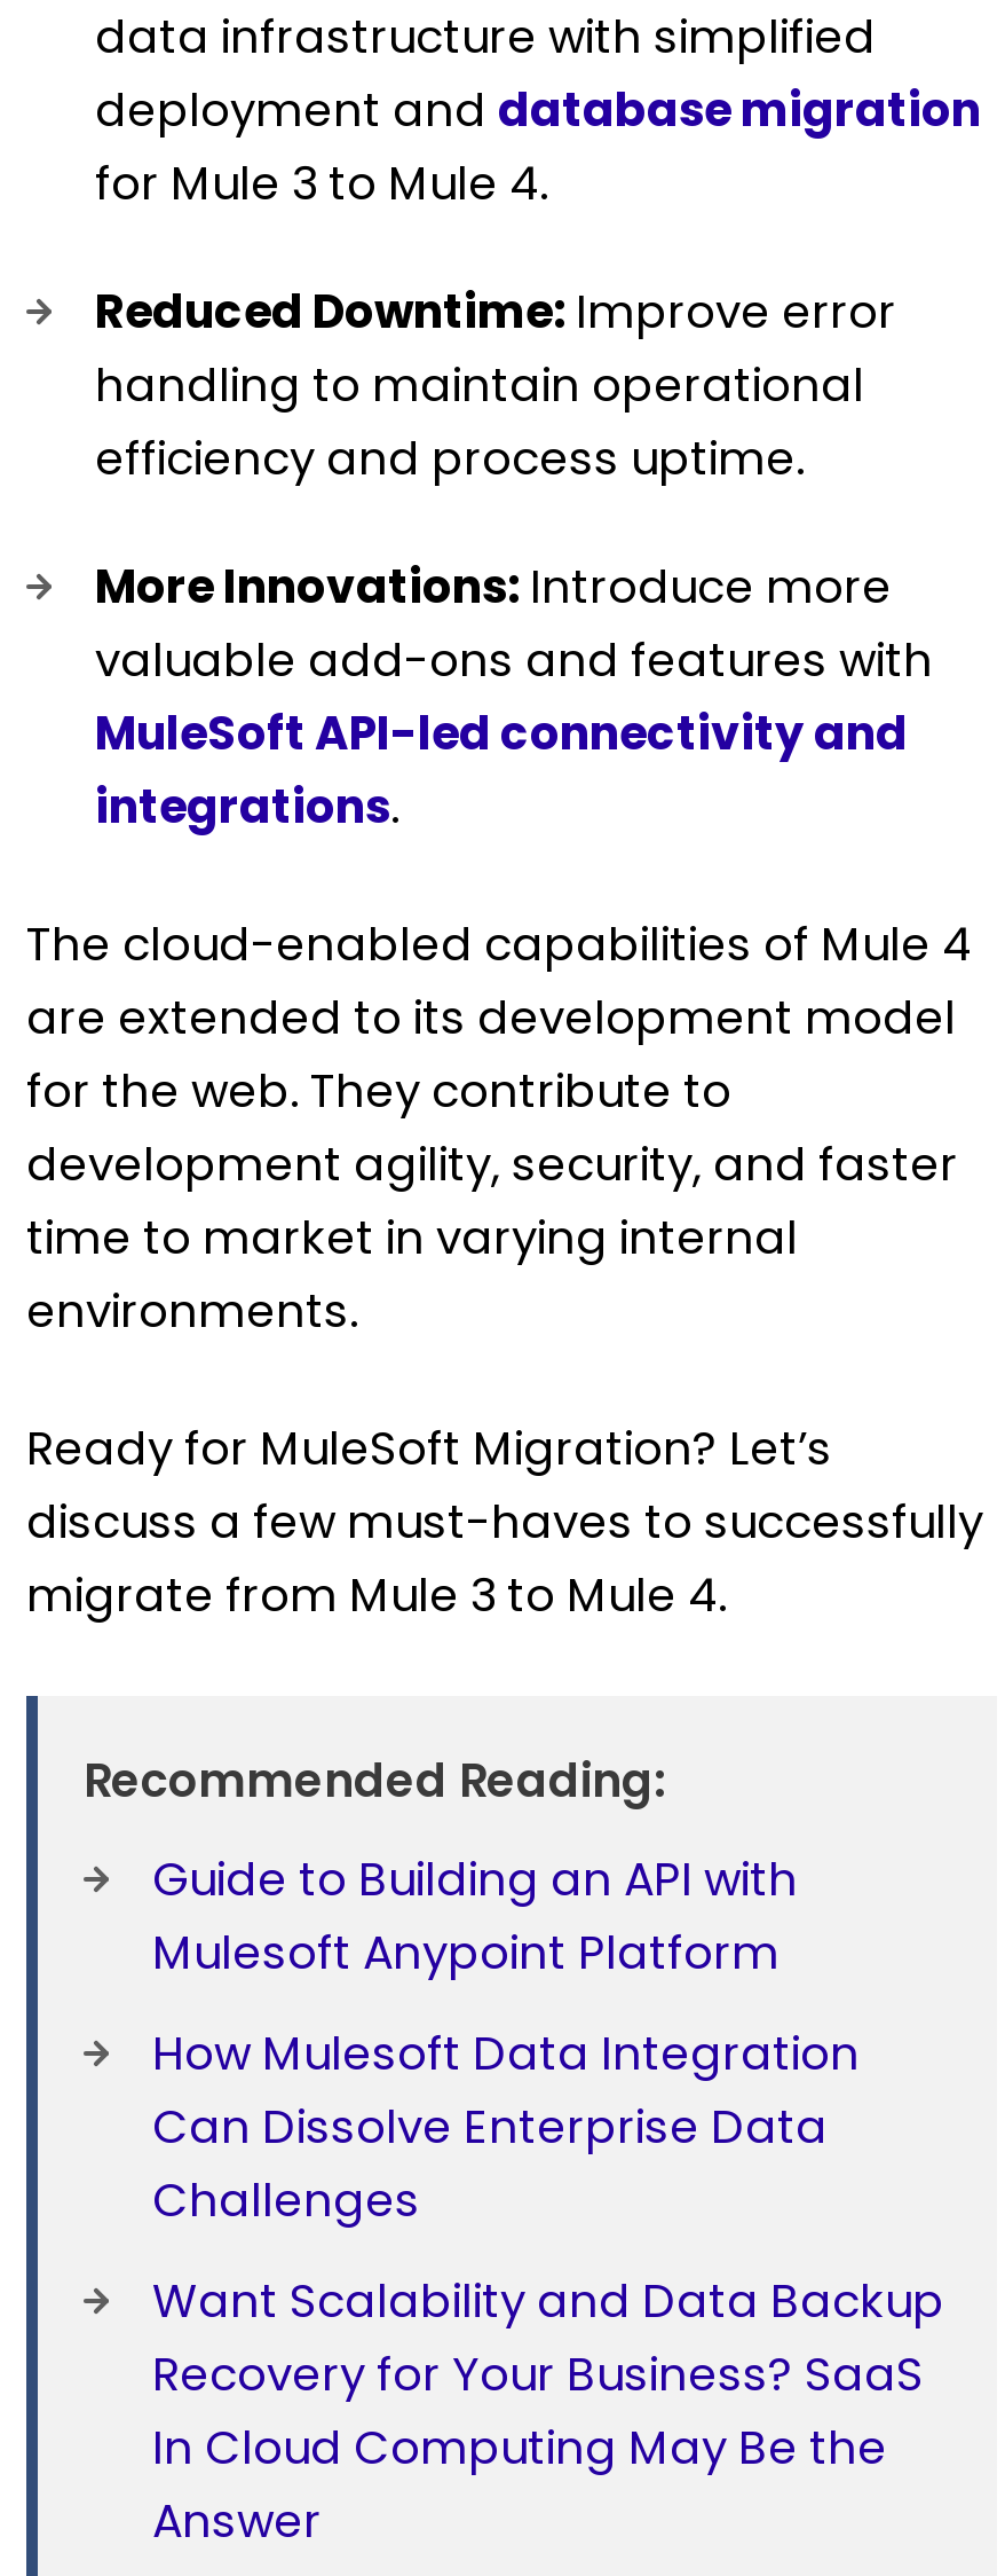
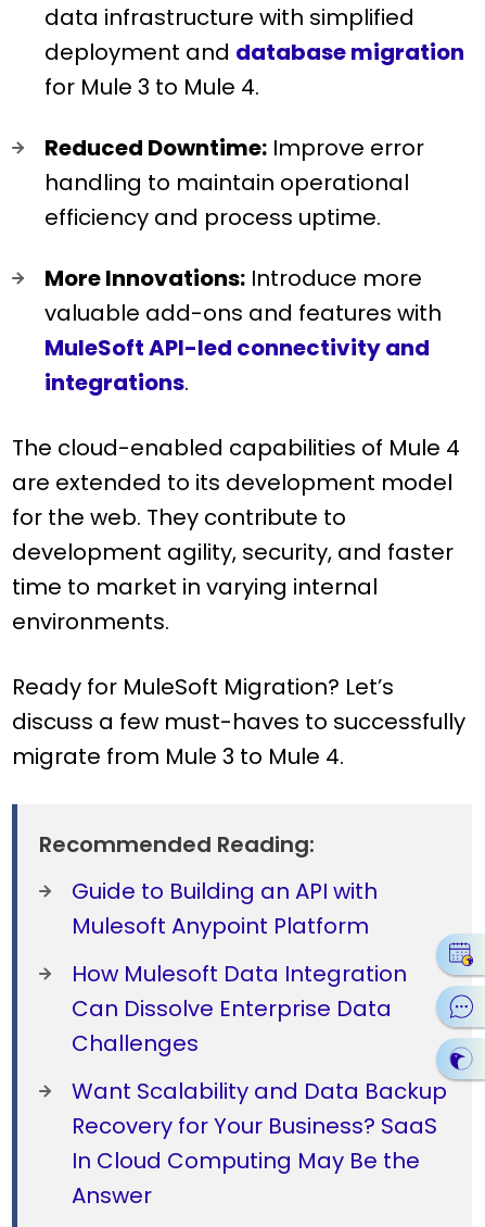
none -> [435,934,482,977] [image]
none -> [435,986,482,1029] [image]
none -> [435,1038,482,1081] [image]

